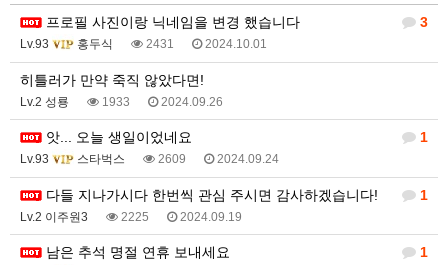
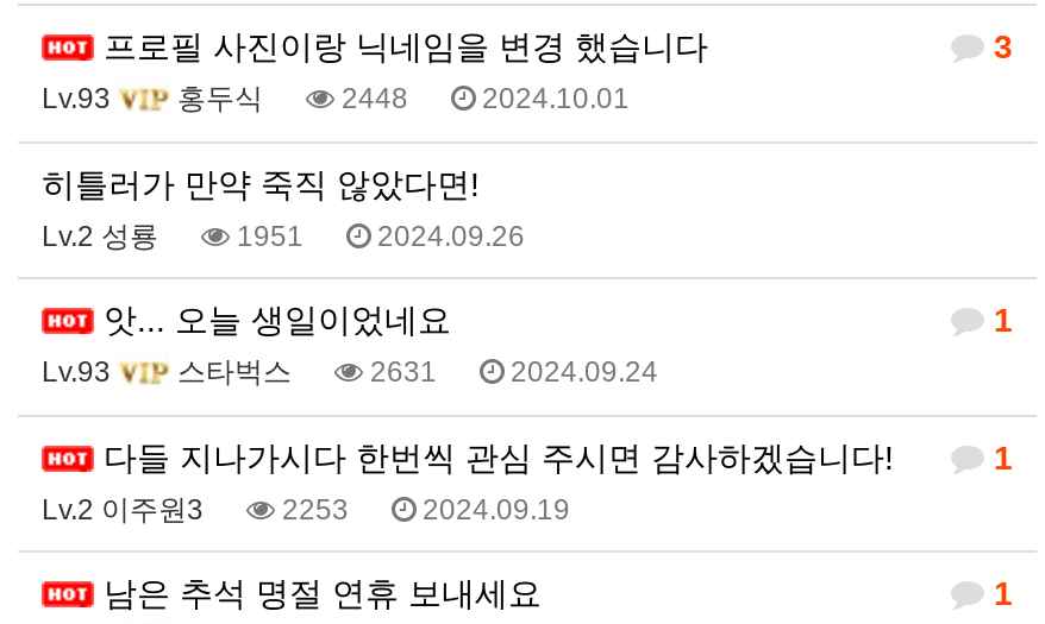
[143,37,267,51] 2431 2024.10.01 -> [334,82,630,115] 2448 2024.10.01
[99,95,223,109] 1933 2024.09.26 -> [230,220,525,253] 1951 2024.09.26
[155,152,279,166] 2609 2024.09.24 -> [363,355,658,389] 2631 2024.09.24
[118,210,242,224] 2225 2024.09.19 -> [275,493,570,527] 2253 2024.09.19

